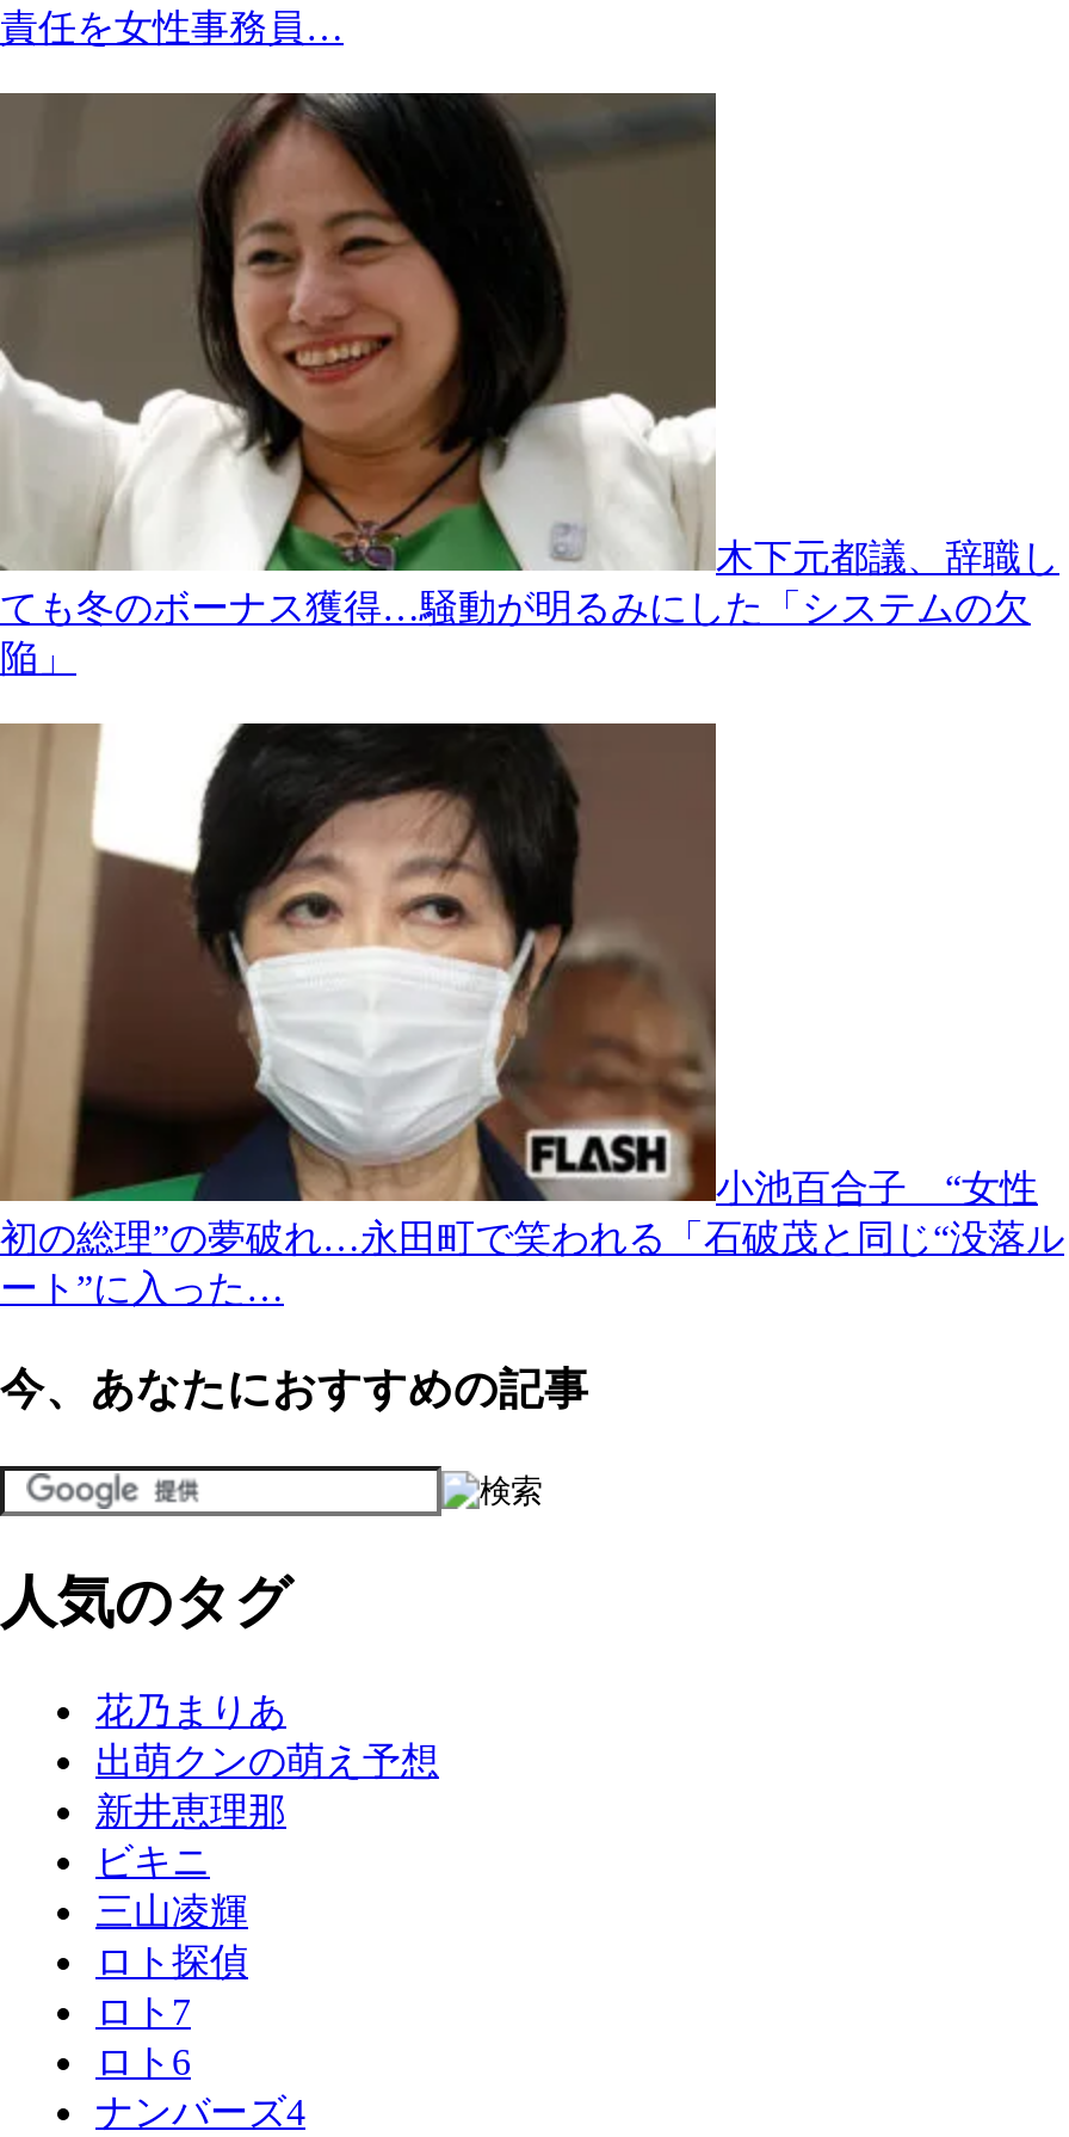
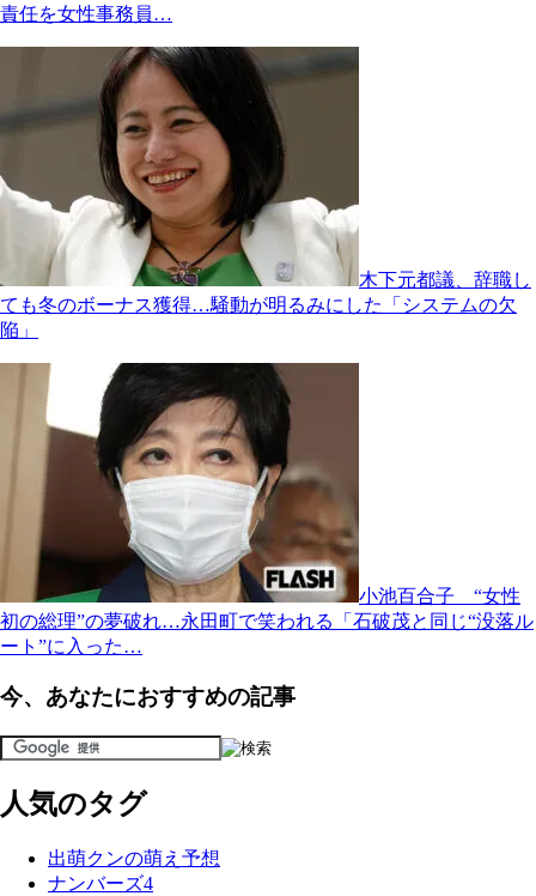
[95,1690,286,1731] 花乃まりあ -> none
[95,1790,286,2082] 新井恵理那 | ビキニ | 三山凌輝 | ロト探偵 | ロト7 | ロト6 -> none

